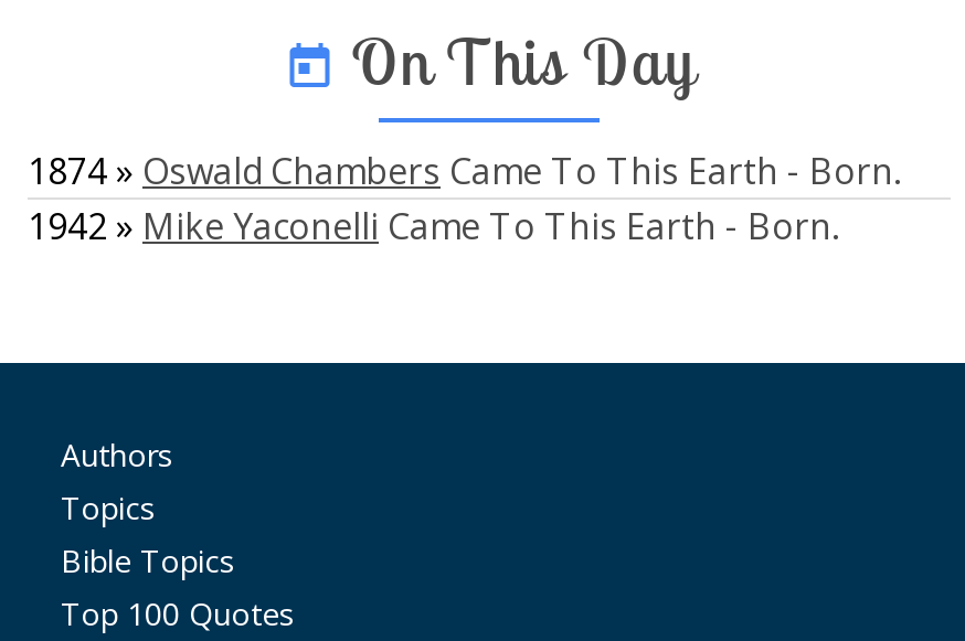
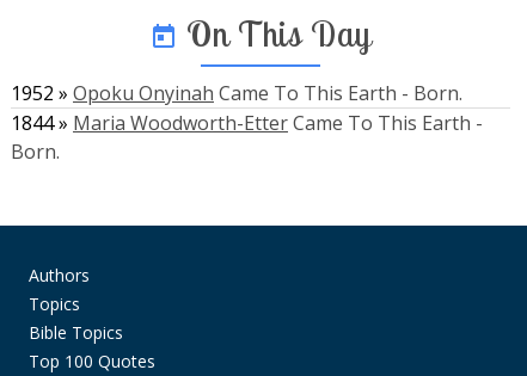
[28,146,900,249] 1874 » Oswald Chambers Came To This Earth - Born. | 1942 » Mike Yaconelli Came To This Earth - Born. -> [11,79,483,164] 1952 » Opoku Onyinah Came To This Earth - Born. | 1844 » Maria Woodworth-Etter Came To This Earth - | Born.

